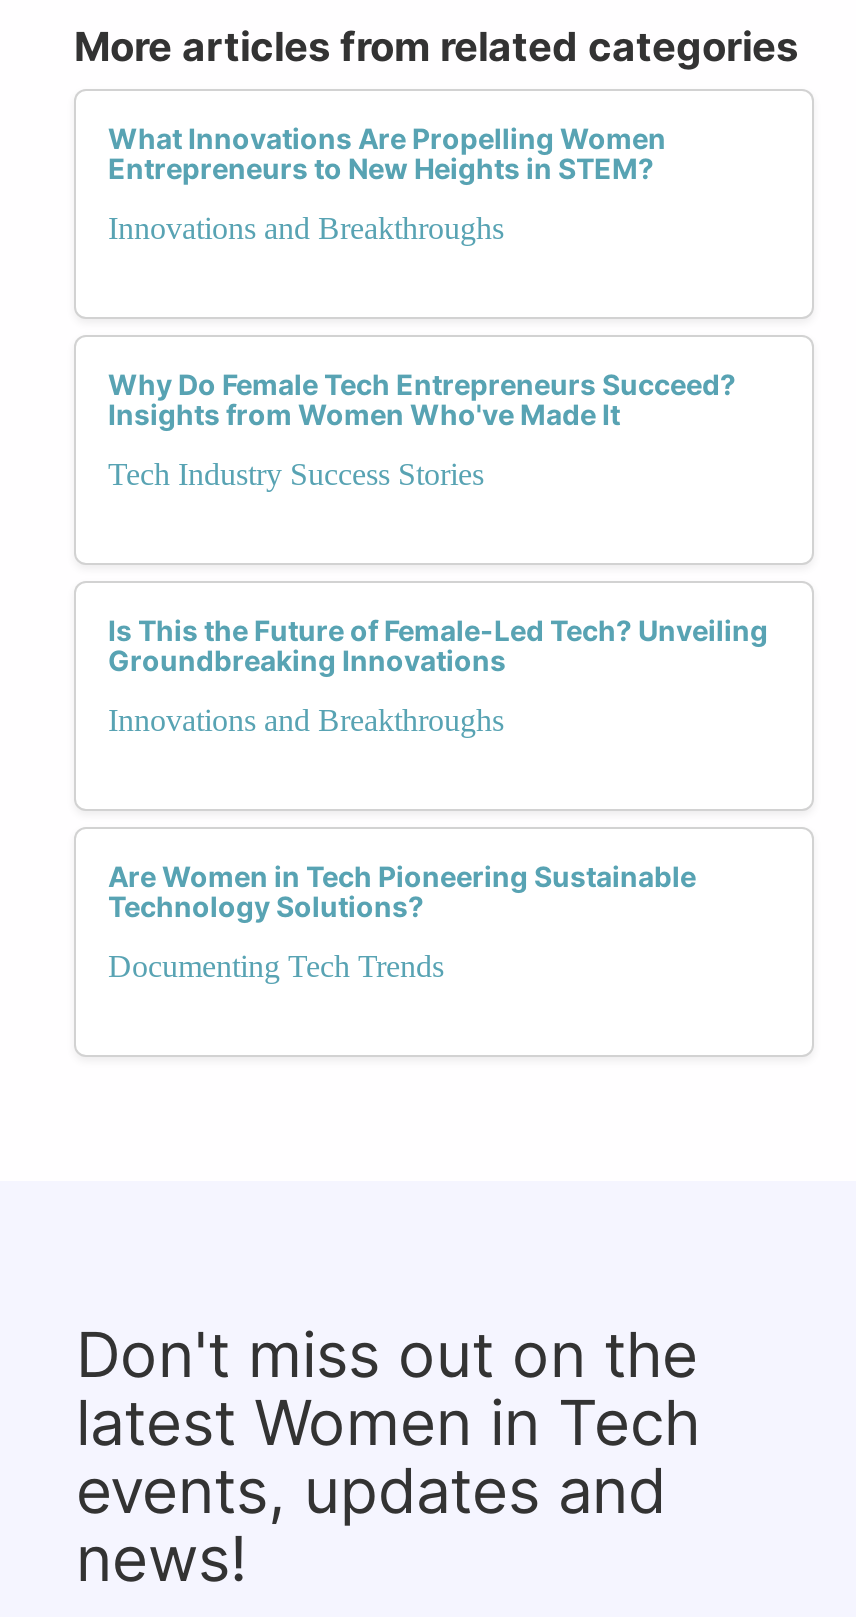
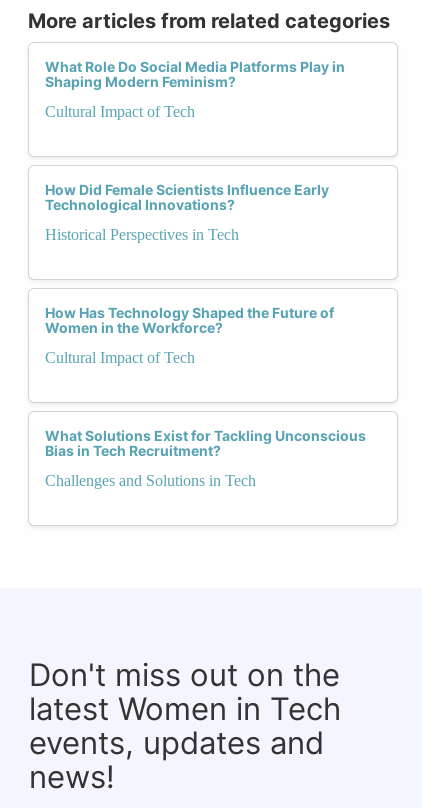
[108,121,666,185] What Innovations Are Propelling Women | Entrepreneurs to New Heights in STEM? -> [45,58,345,90] What Role Do Social Media Platforms Play in | Shaping Modern Feminism?
[108,211,504,245] Innovations and Breakthroughs -> [45,103,195,120] Cultural Impact of Tech
[108,367,736,431] Why Do Female Tech Entrepreneurs Succeed? | Insights from Women Who've Made It -> [45,181,329,213] How Did Female Scientists Influence Early | Technological Innovations?
[108,457,484,491] Tech Industry Success Stories -> [45,226,239,243] Historical Perspectives in Tech
[108,613,768,677] Is This the Future of Female-Led Tech? Unveiling | Groundbreaking Innovations -> [45,304,334,336] How Has Technology Shaped the Future of | Women in the Workforce?
[108,703,504,737] Innovations and Breakthroughs -> [45,349,195,366] Cultural Impact of Tech
[108,859,696,923] Are Women in Tech Pioneering Sustainable | Technology Solutions? -> [45,427,366,459] What Solutions Exist for Tackling Unconscious | Bias in Tech Recruitment?
[108,949,444,983] Documenting Tech Trends -> [45,472,256,489] Challenges and Solutions in Tech

